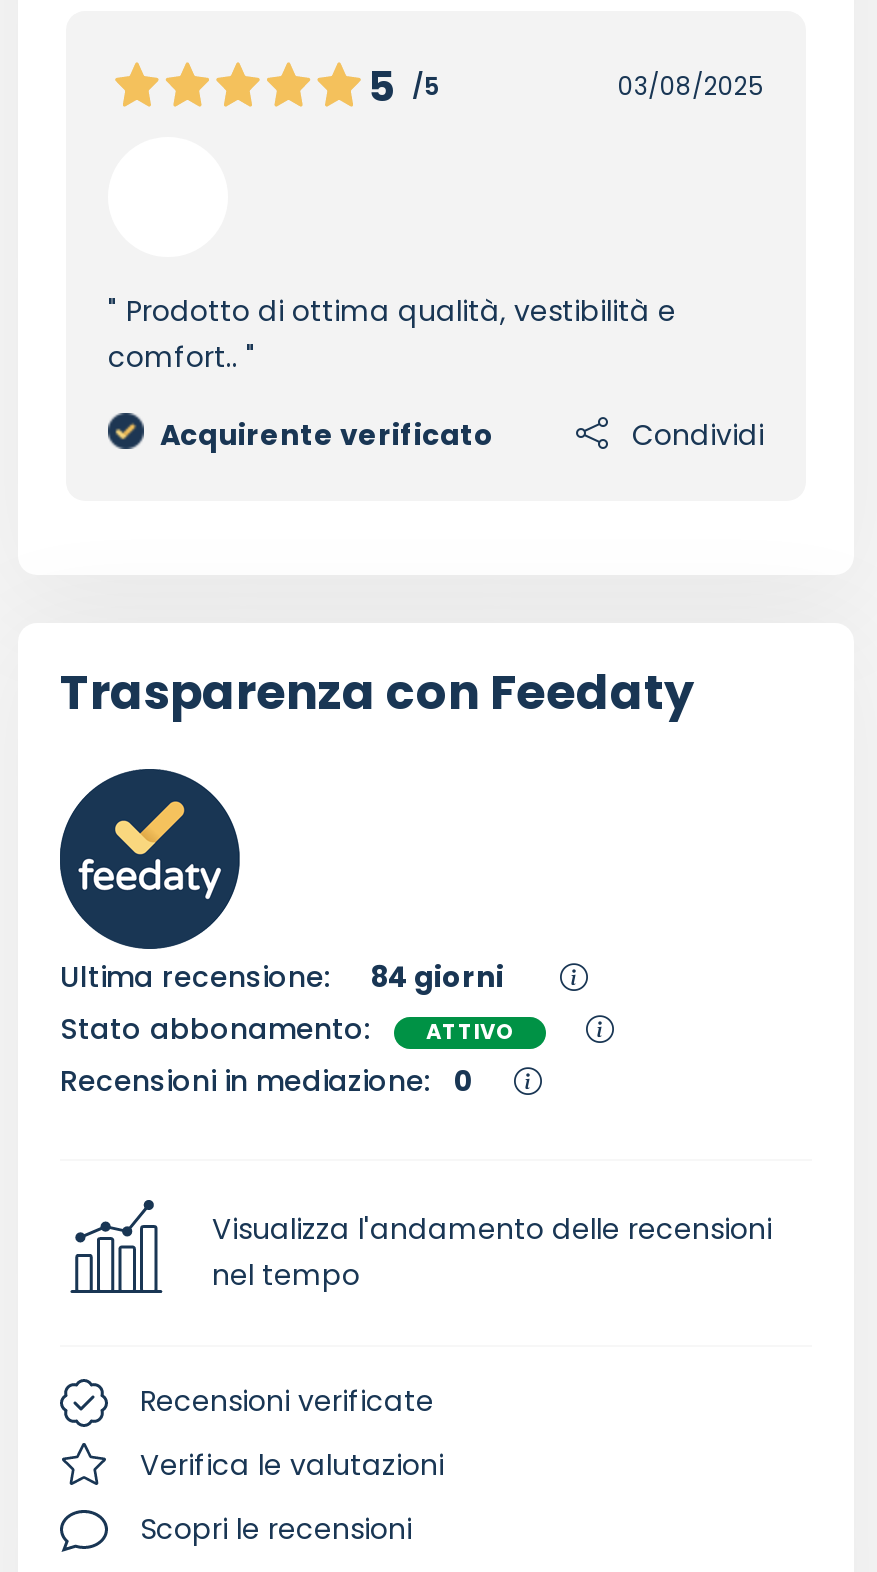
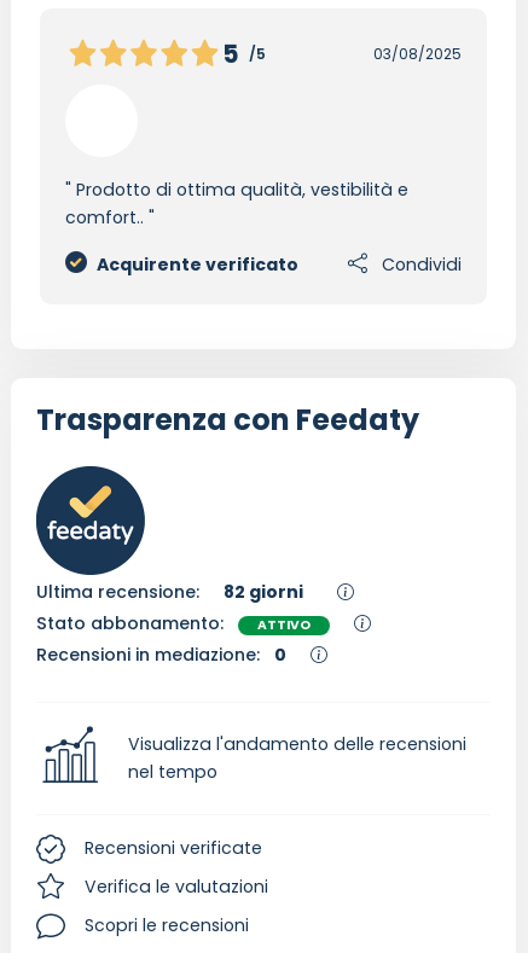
[60,957,504,997] Ultima recensione: 84 giorni -> [36,580,303,604] Ultima recensione: 82 giorni

